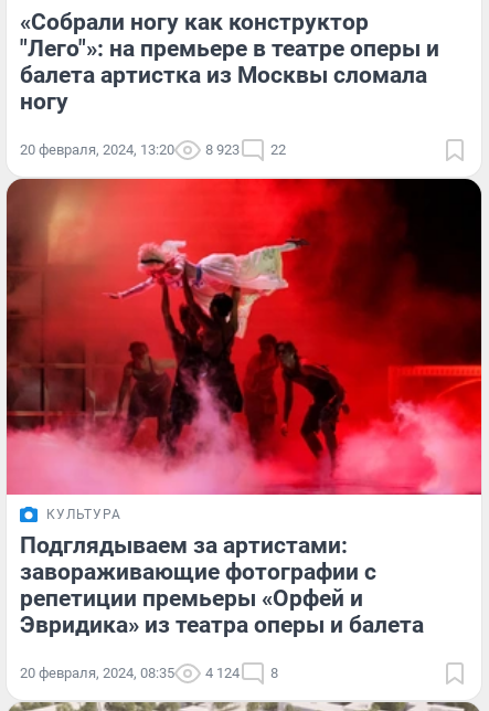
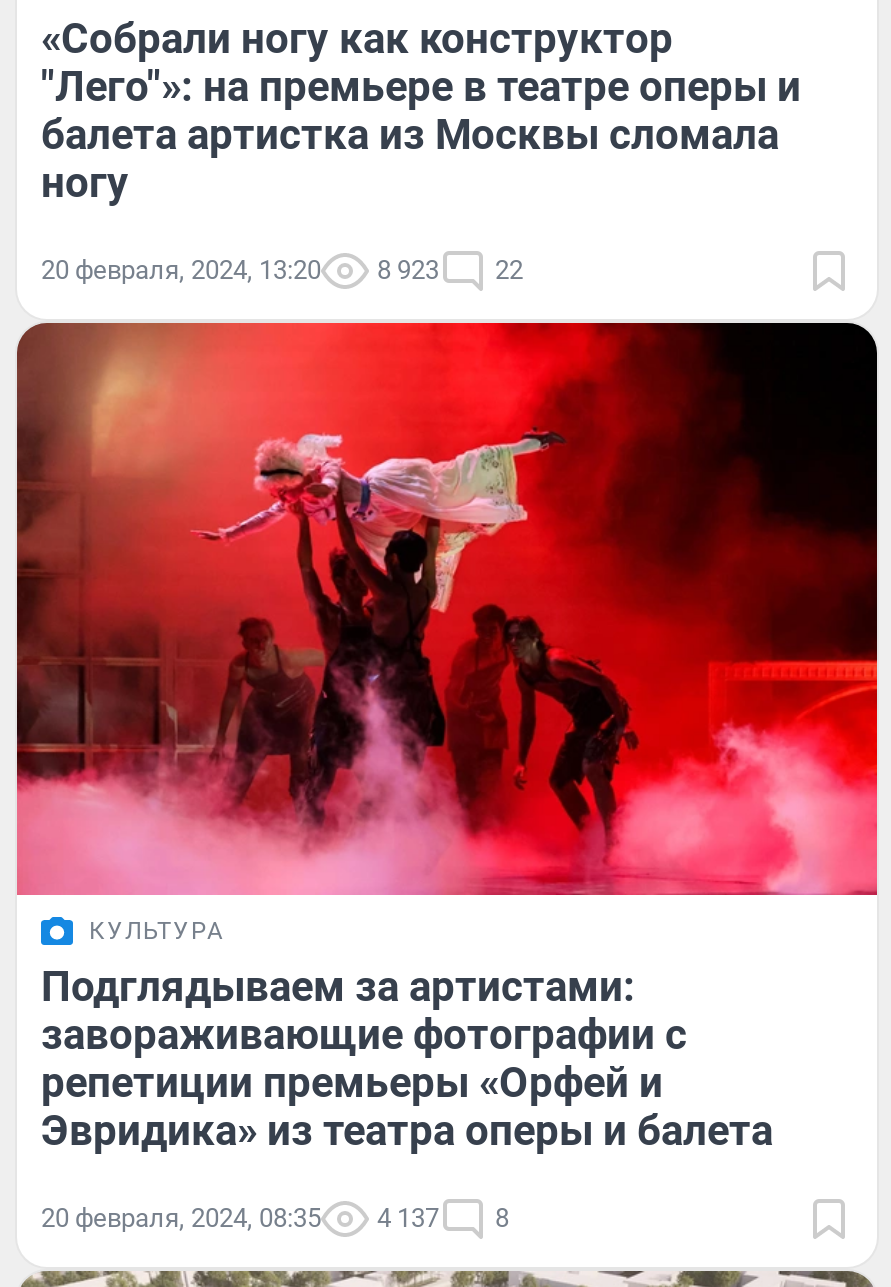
[20,665,278,681] 20 февраля, 2024, 08:35 4 124 8 -> [41,1203,509,1233] 20 февраля, 2024, 08:35 4 137 8

